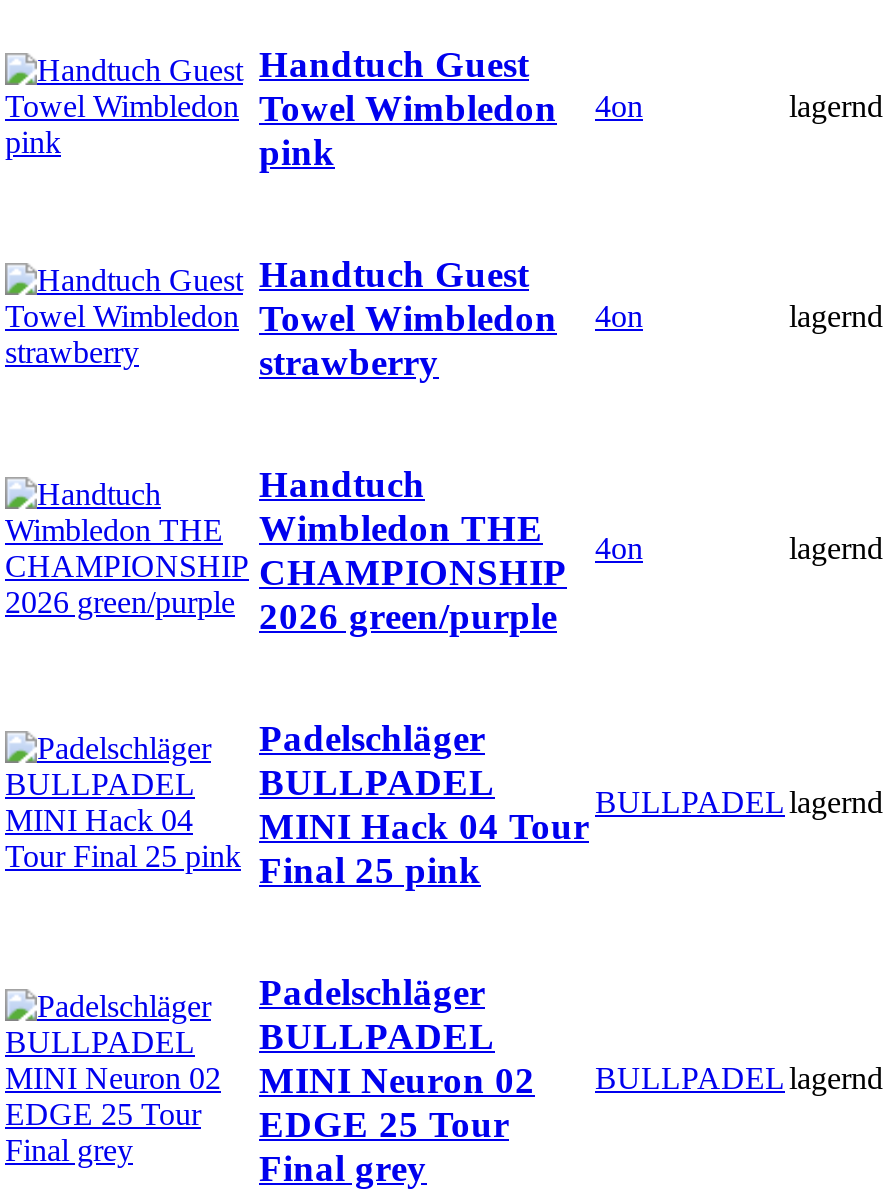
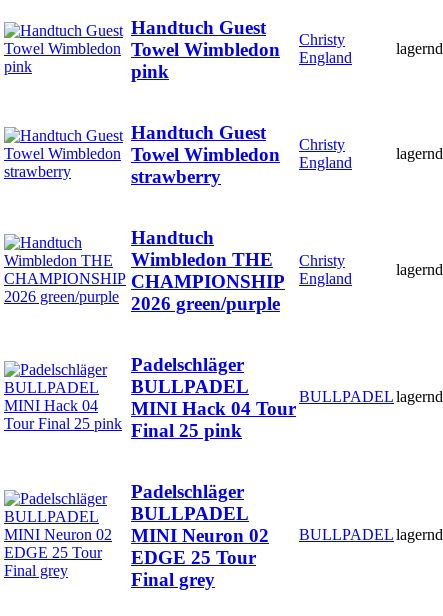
[595,89,643,123] 4on -> [299,31,352,66] Christy | England
[595,299,643,333] 4on -> [299,136,352,171] Christy | England
[595,531,643,565] 4on -> [299,252,352,287] Christy | England

